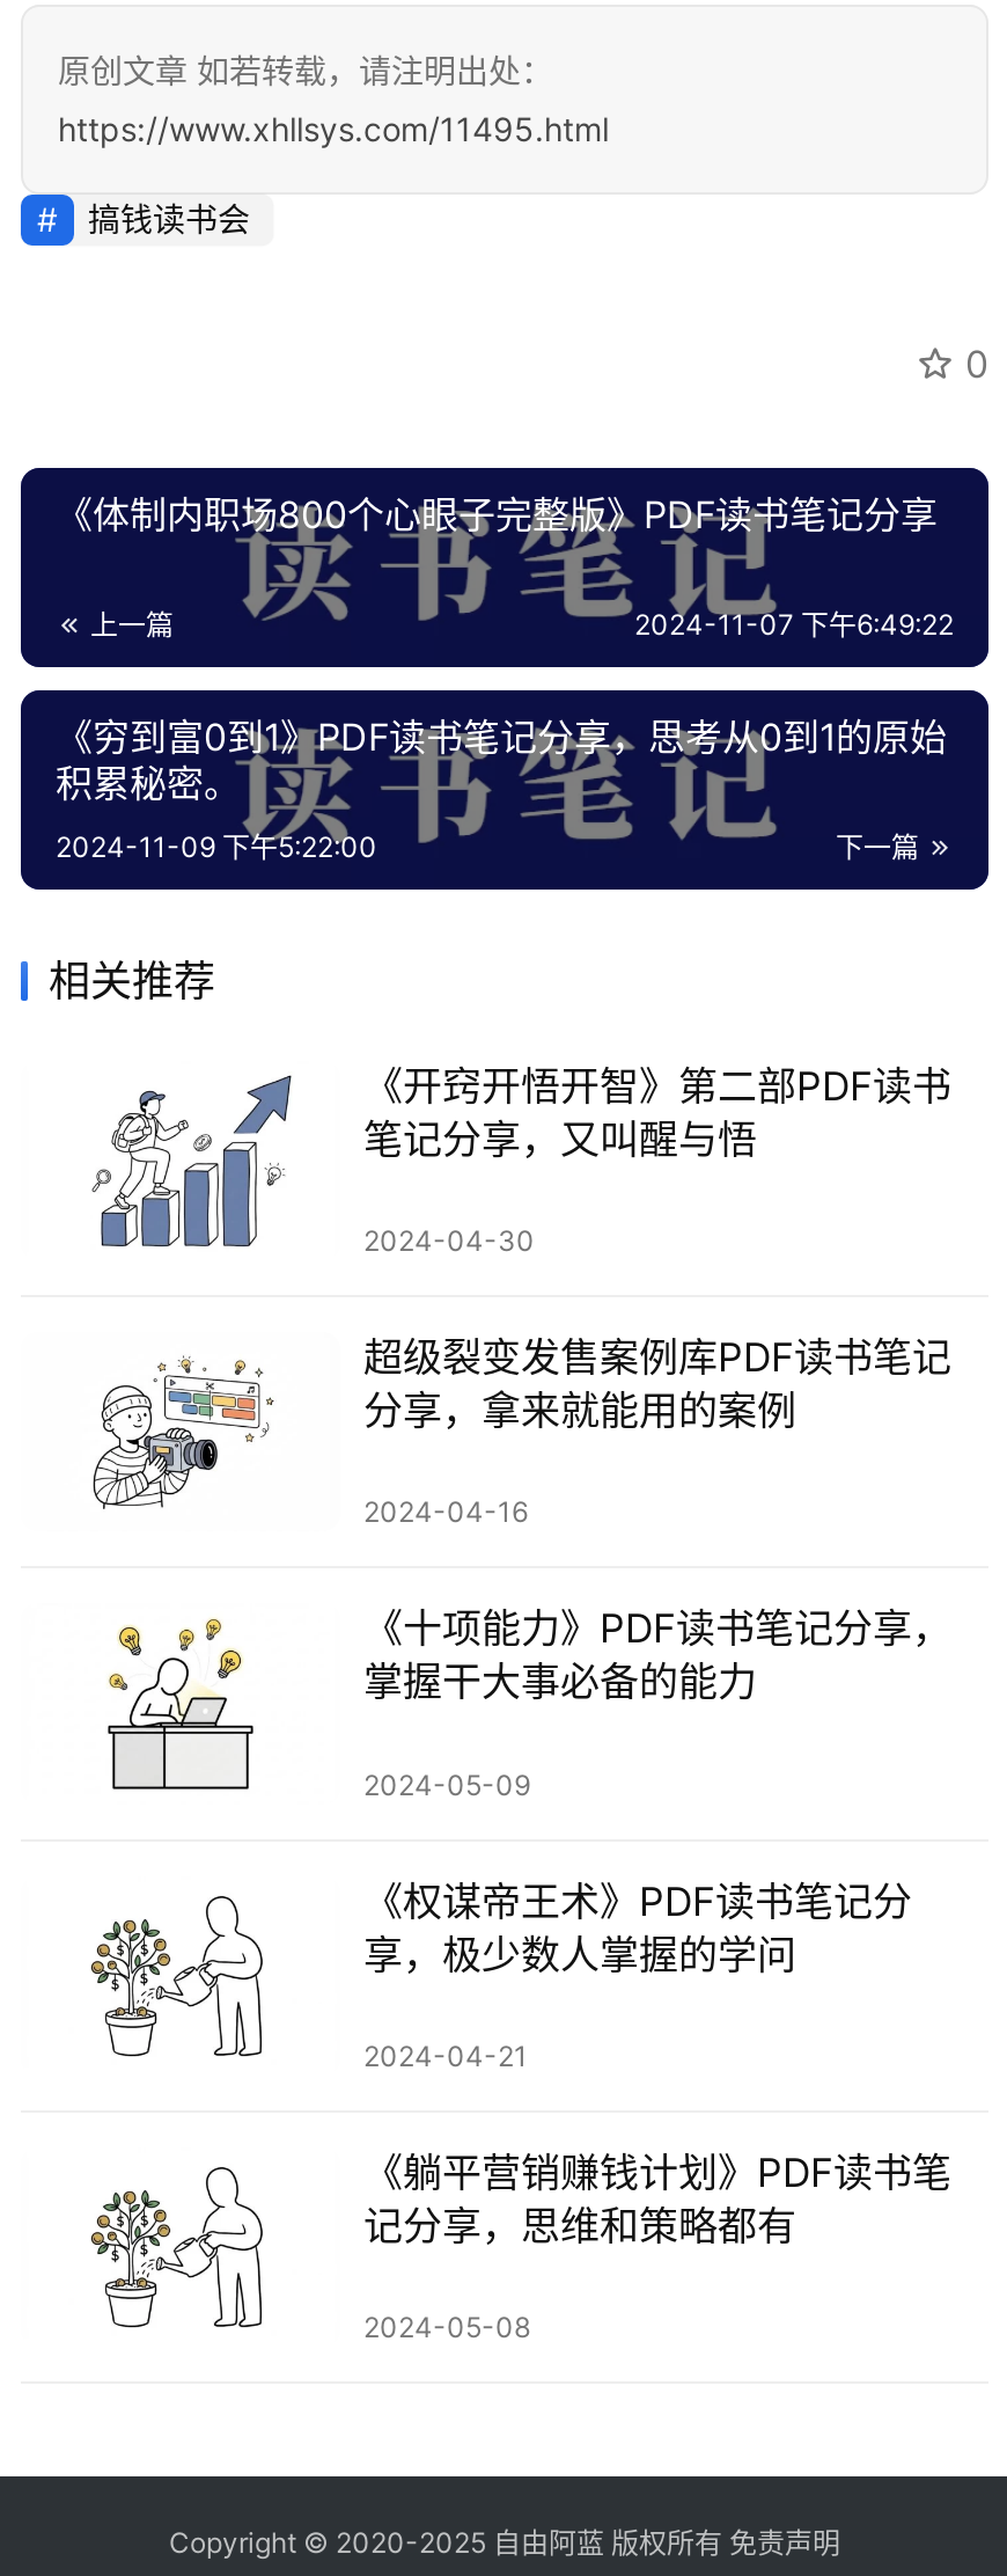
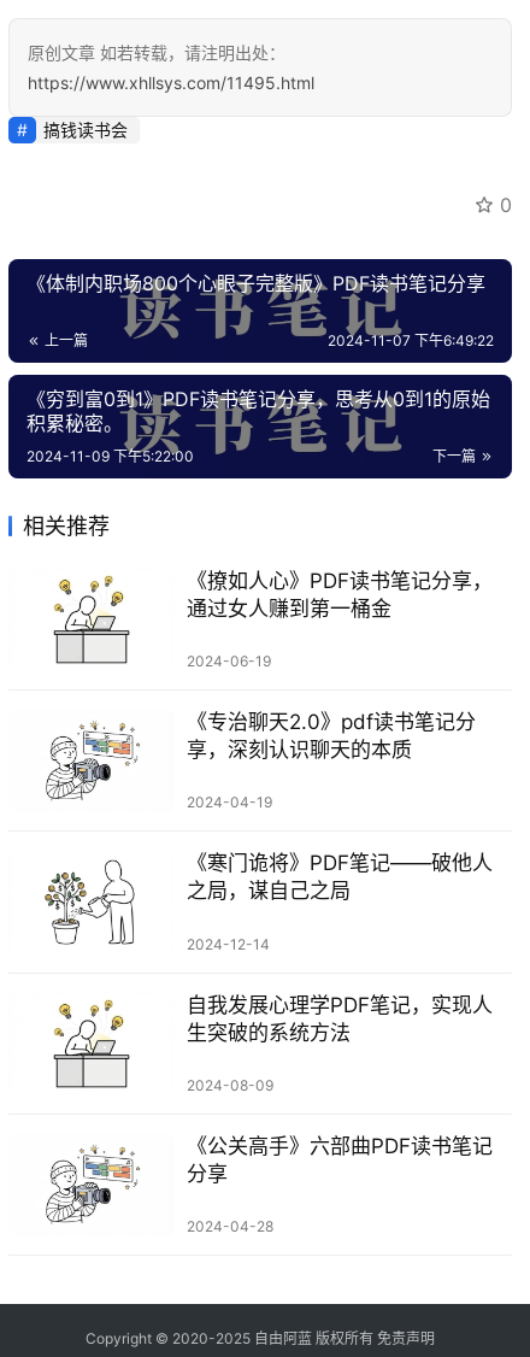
[93,1064,951,1249] [image] | 《开窍开悟开智》第二部PDF读书 | 笔记分享，又叫醒与悟 -> [47,569,493,664] [image] | 《撩如人心》PDF读书笔记分享， | 通过女人赚到第一桶金
[363,1224,535,1259] 2024-04-30 -> [187,652,271,670] 2024-06-19
[363,1335,951,1435] 超级裂变发售案例库PDF读书笔记 | 分享，拿来就能用的案例 -> [187,710,476,762] 《专治聊天2.0》pdf读书笔记分 | 享，深刻认识聊天的本质
[363,1495,528,1530] 2024-04-16 -> [187,794,272,812] 2024-04-19
moved [93,1617,262,1791] -> [46,999,134,1088]: [image]
[363,1607,951,1706] 《十项能力》PDF读书笔记分享， | 掌握干大事必备的能力 -> [187,851,493,903] 《寒门诡将》PDF笔记——破他人 | 之局，谋自己之局
[363,1767,530,1802] 2024-05-09 -> [187,935,270,953] 2024-12-14
[363,1878,912,1978] 《权谋帝王术》PDF读书笔记分 | 享，极少数人掌握的学问 -> [187,993,493,1045] 自我发展心理学PDF笔记，实现人 | 生突破的系统方法
moved [88,1893,264,2059] -> [43,858,135,946]: [image]
[363,2038,528,2073] 2024-04-21 -> [187,1076,273,1094] 2024-08-09
[88,2150,951,2330] [image] | 《躺平营销赚钱计划》PDF读书笔 | 记分享，思维和策略都有 -> [45,1134,493,1227] [image] | 《公关高手》六部曲PDF读书笔记 | 分享
[363,2310,530,2345] 2024-05-08 -> [187,1217,273,1235] 2024-04-28

